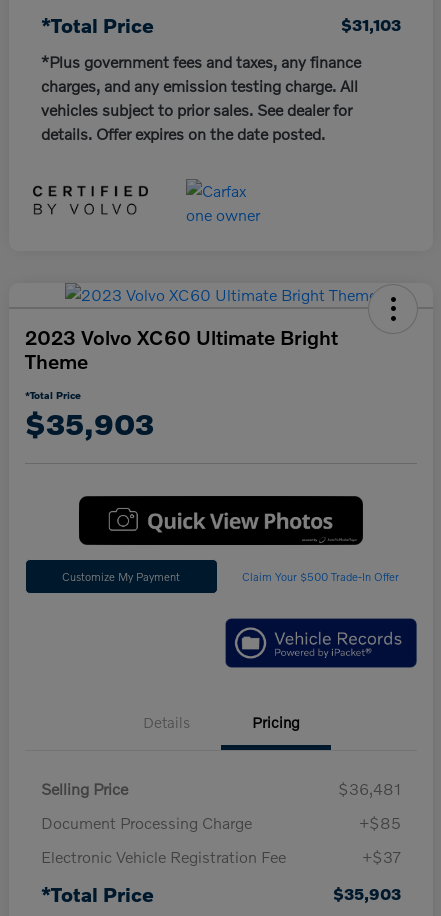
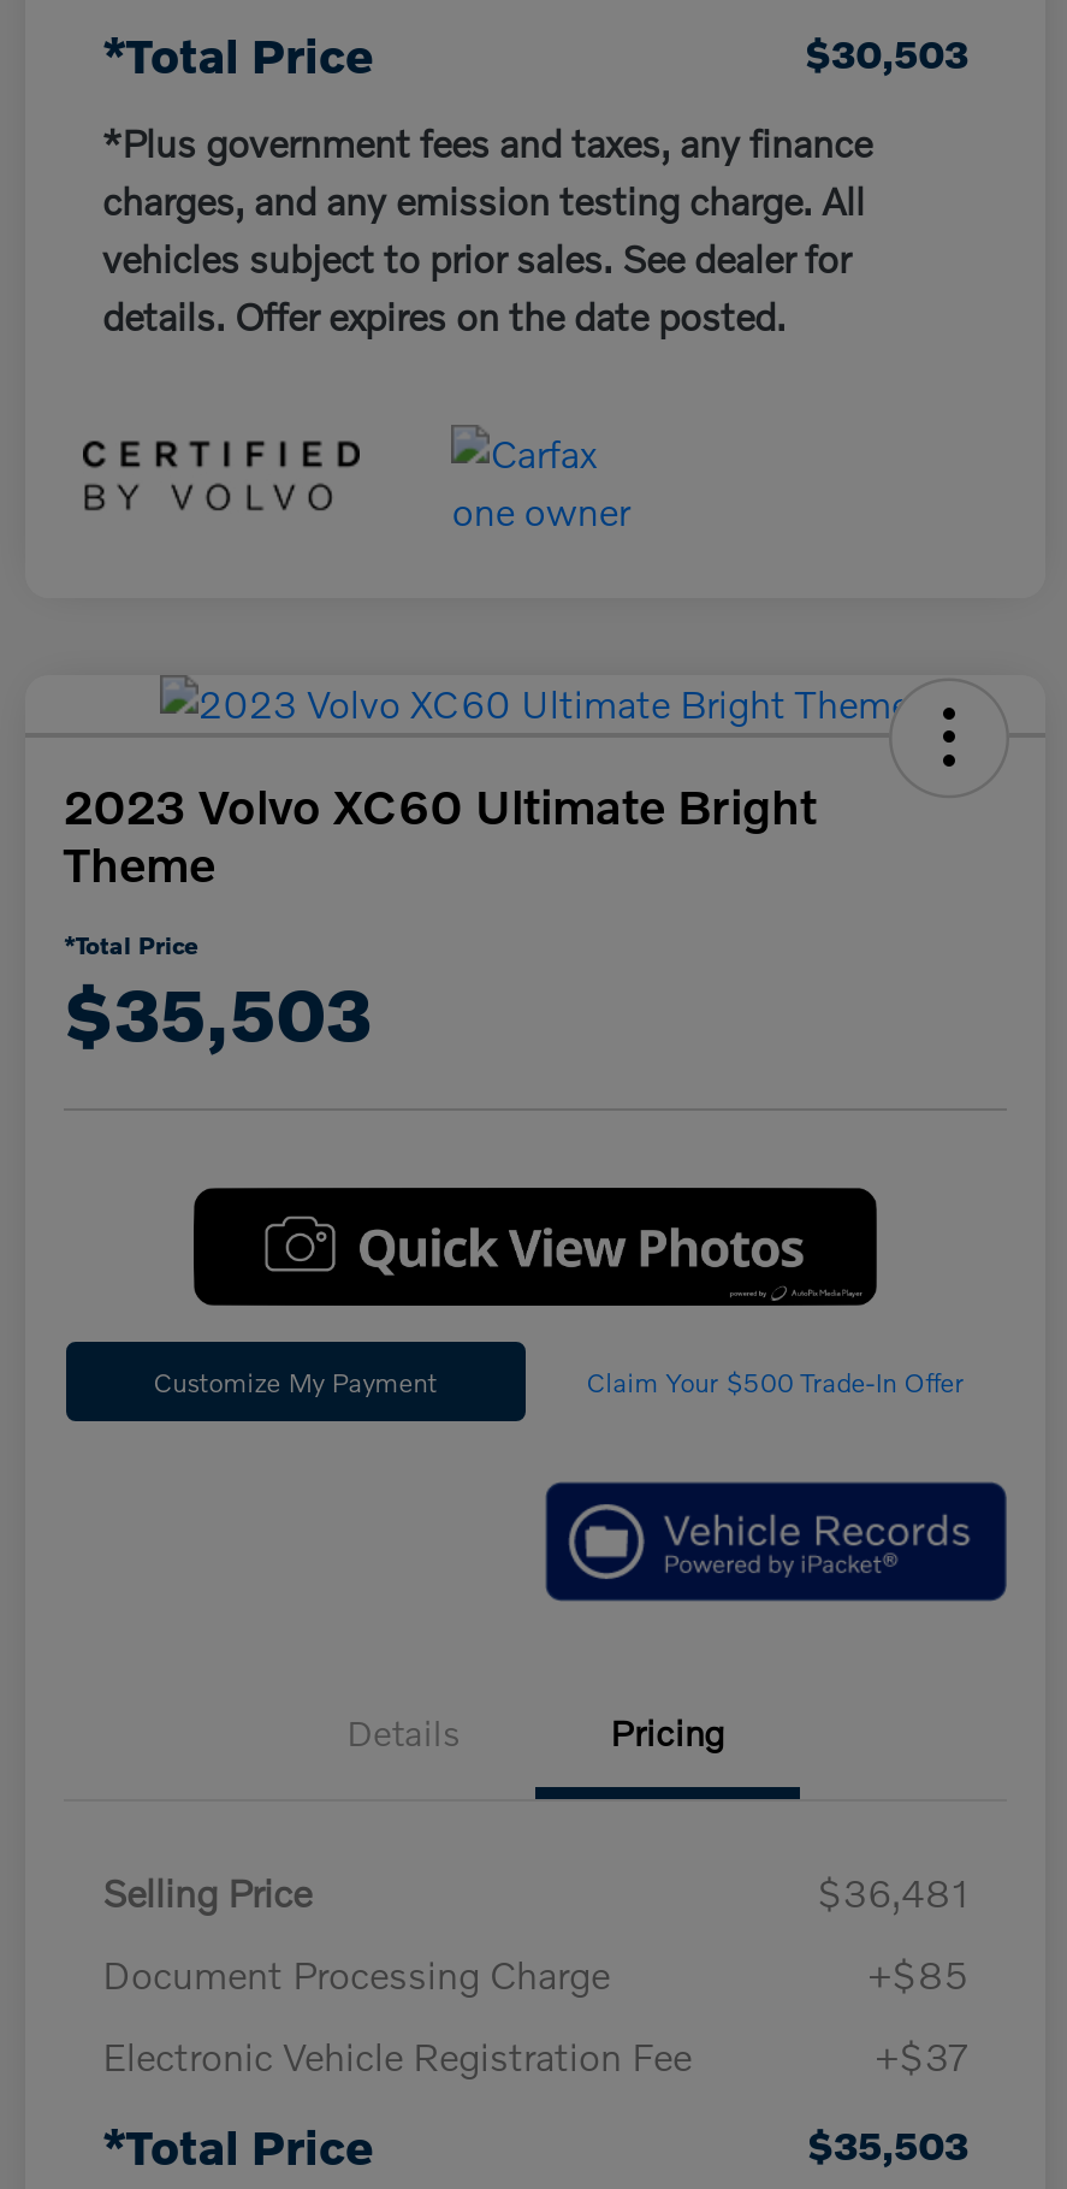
[341,14,401,33] $31,103 -> [805,29,968,75] $30,503
[25,405,154,440] $35,903 -> [64,970,372,1054] $35,503
[333,884,401,903] $35,903 -> [807,2122,968,2168] $35,503

